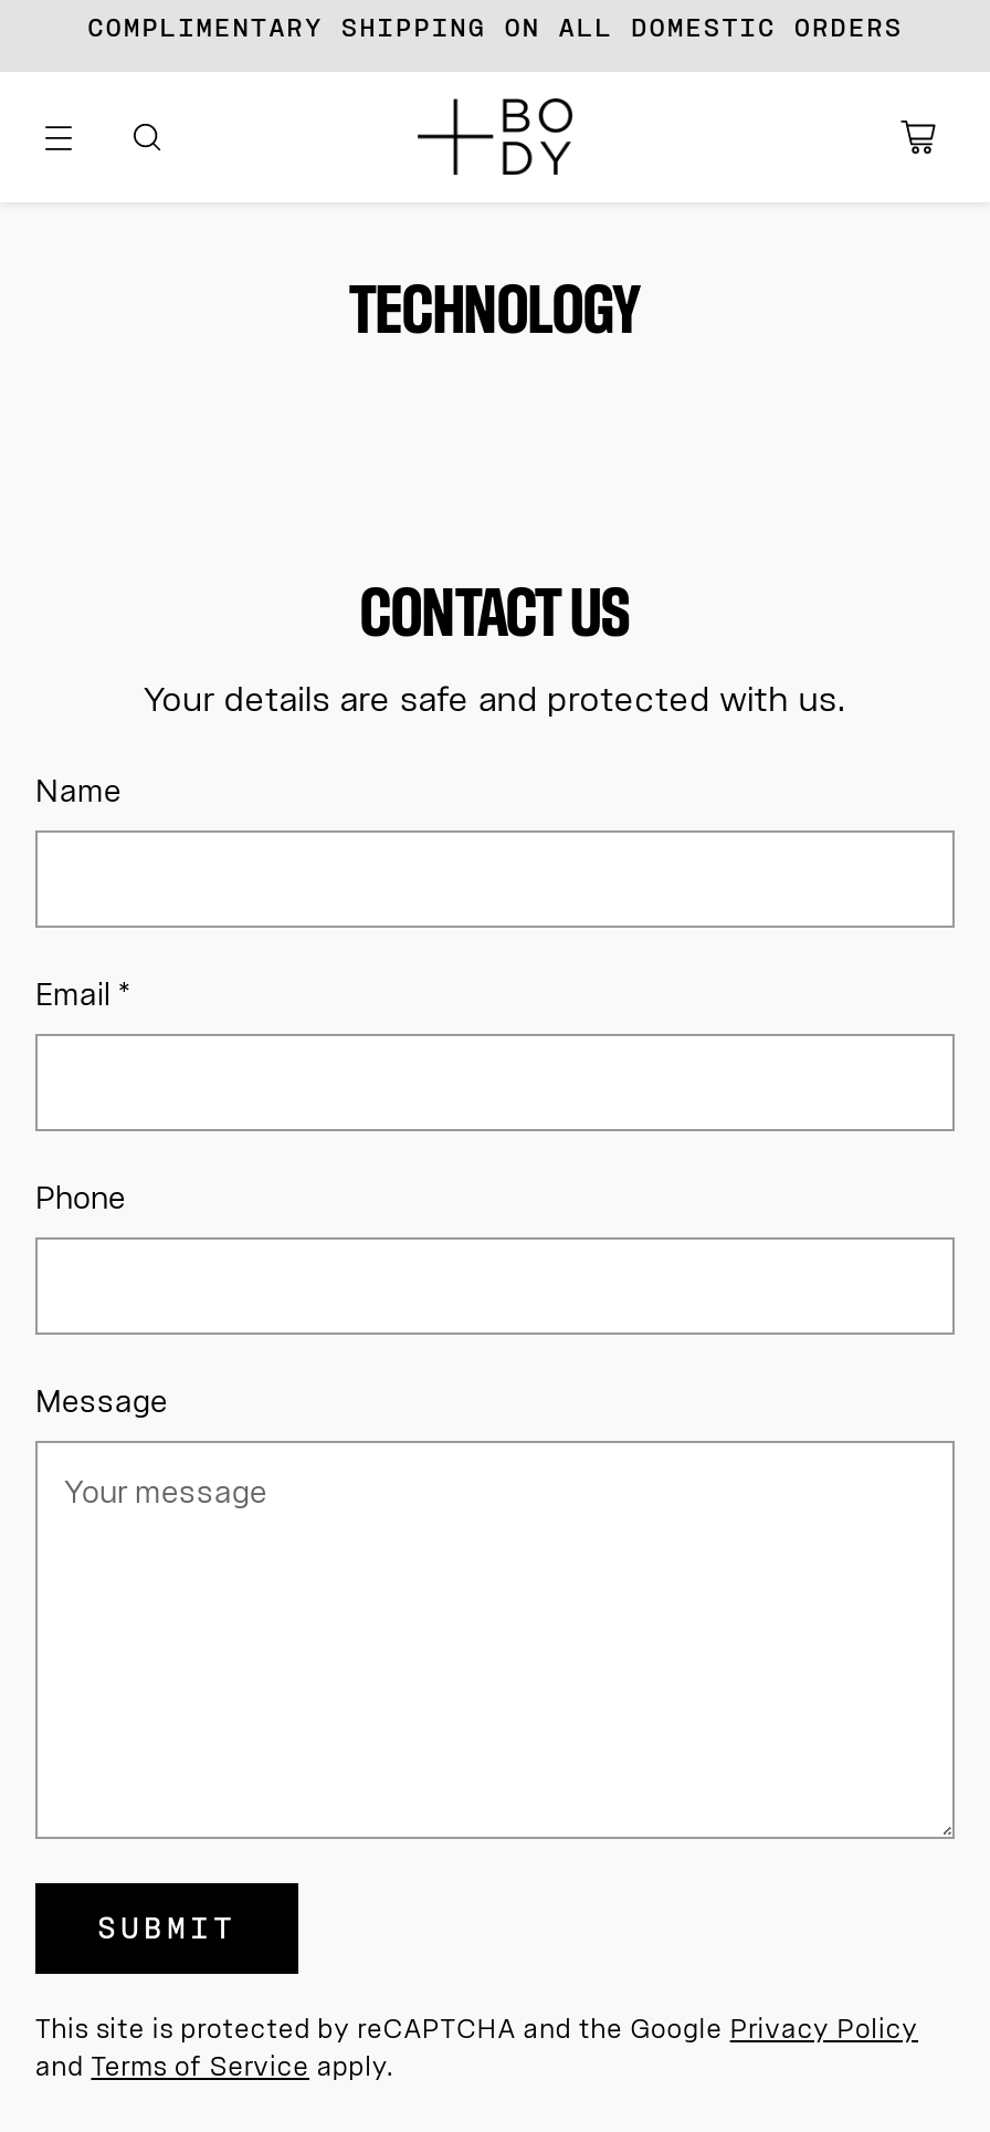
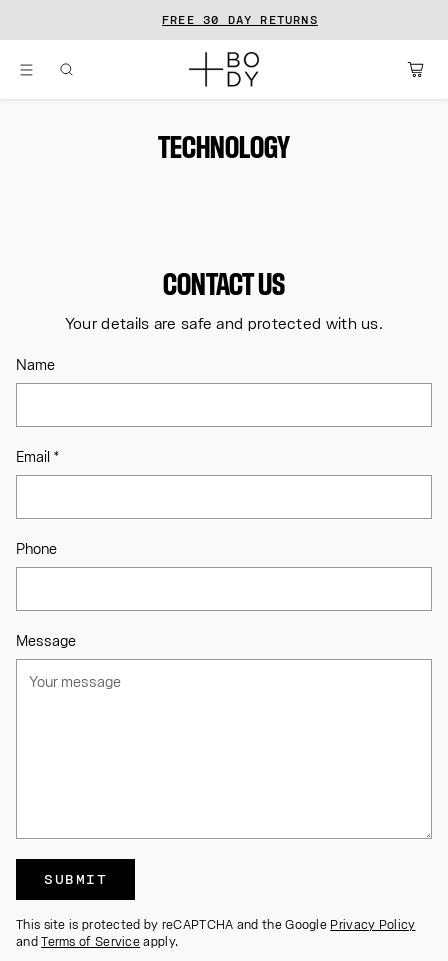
[87,12,903,43] COMPLIMENTARY SHIPPING ON ALL DOMESTIC ORDERS -> [162,13,318,27] FREE 30 DAY RETURNS

